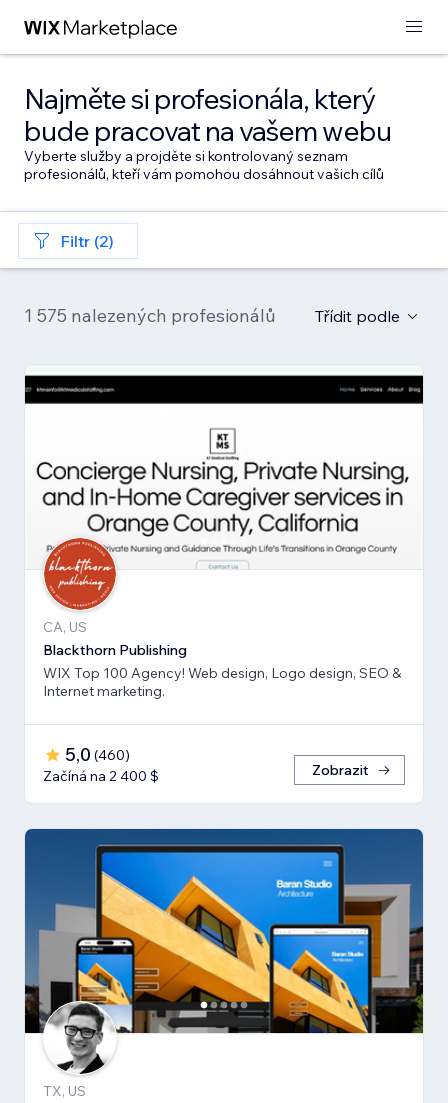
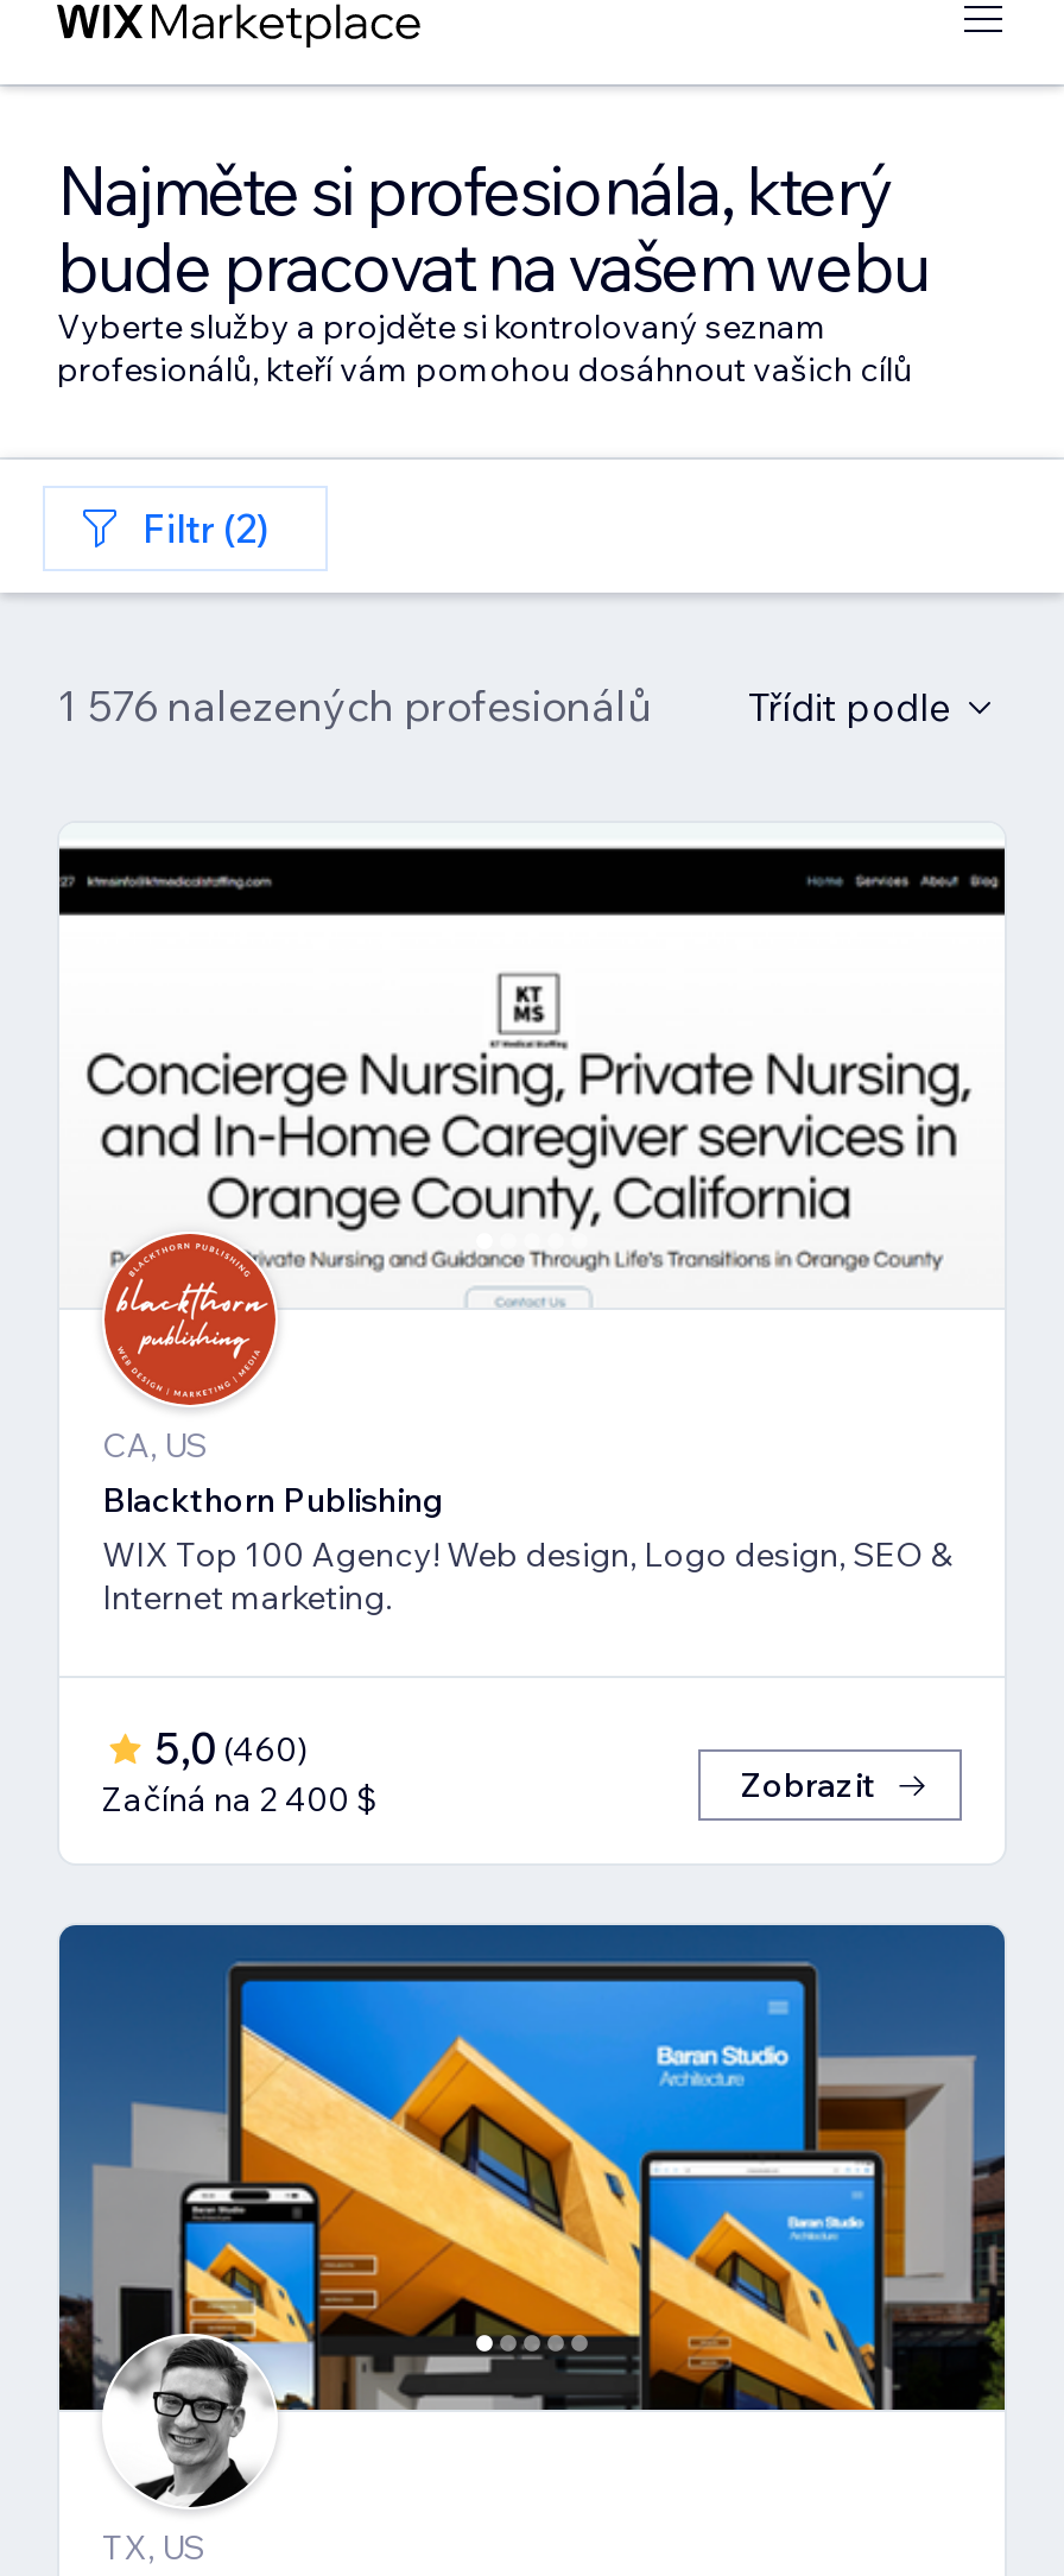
[24,304,276,327] 1 575 nalezených profesionálů -> [57,678,653,733] 1 576 nalezených profesionálů

